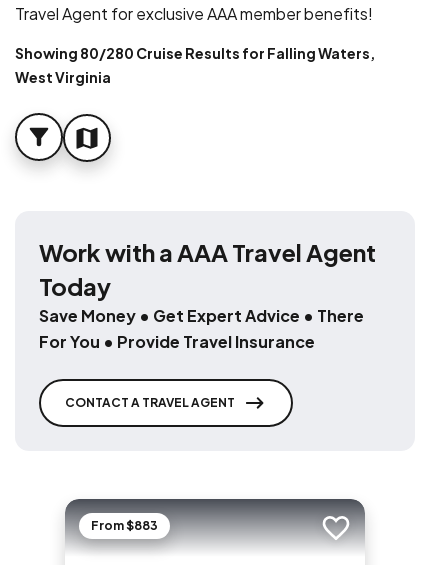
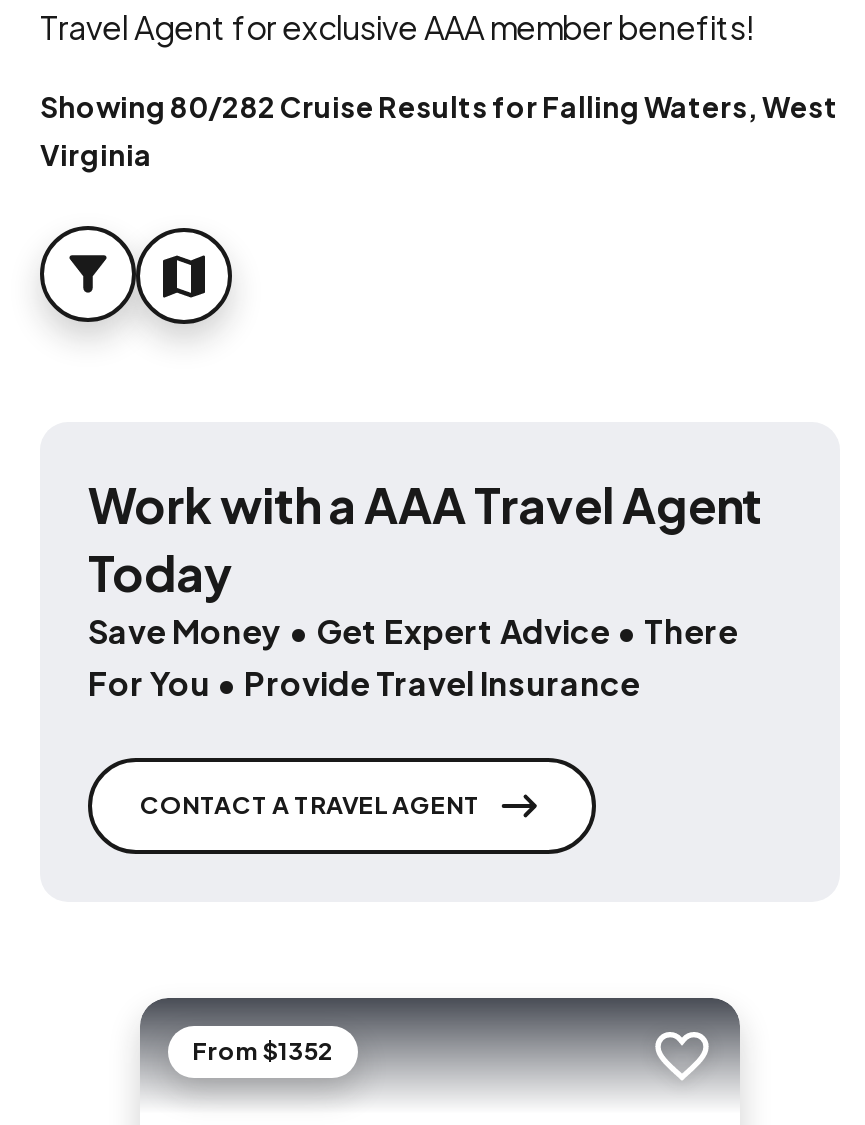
[15,44,375,86] Showing 80/280 Cruise Results for Falling Waters, | West Virginia -> [40,88,838,172] Showing 80/282 Cruise Results for Falling Waters, West | Virginia
[91,518,158,533] From $883 -> [192,1036,334,1066] From $1352

